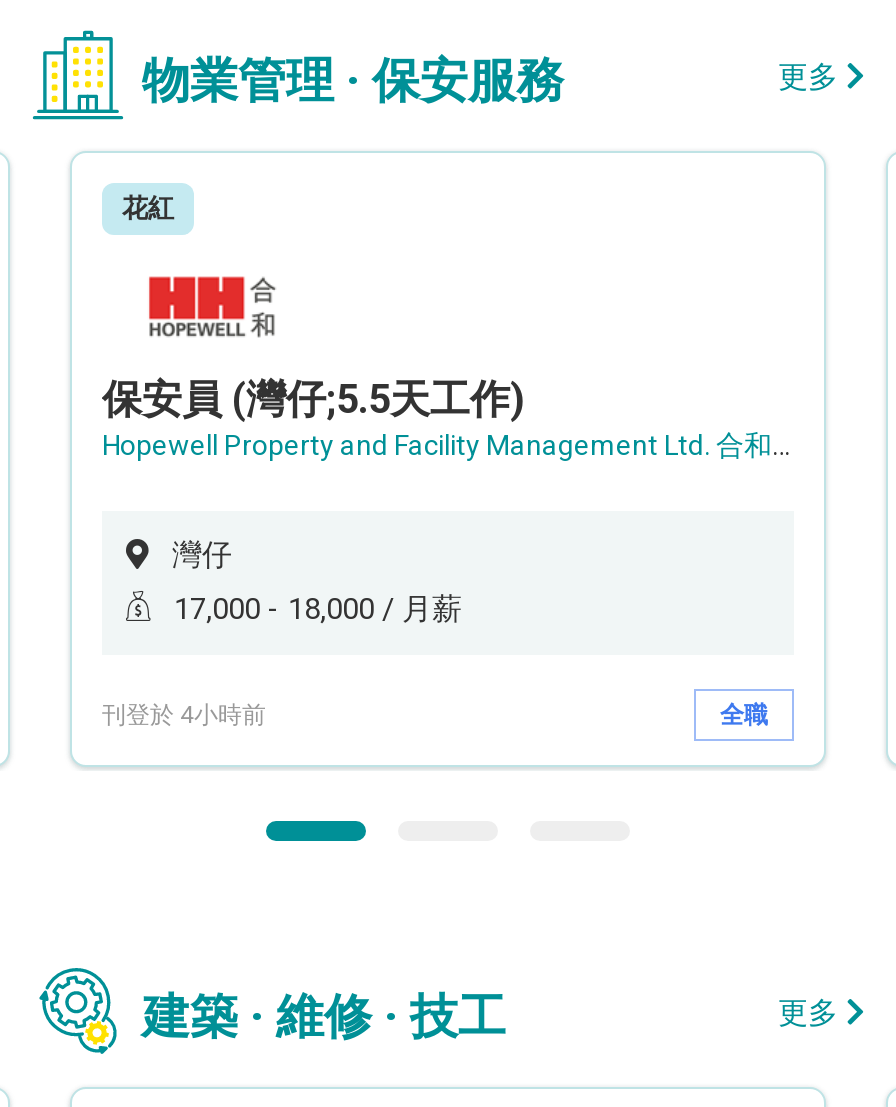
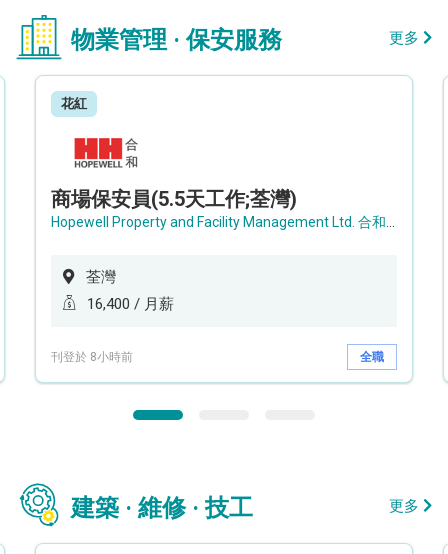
[102,375,524,423] 保安員 (灣仔;5.5天工作) -> [51,187,297,211] 商場保安員(5.5天工作;荃灣)
[172,537,232,573] 灣仔 -> [86,268,116,286] 荃灣
[174,591,462,627] 17,000 - 18,000 / 月薪 -> [87,295,174,313] 16,400 / 月薪
[102,700,266,728] 刊登於 4小時前 -> [51,349,133,363] 刊登於 8小時前

